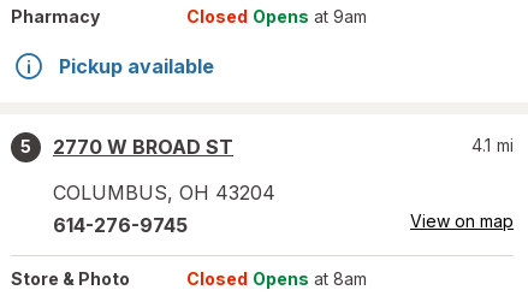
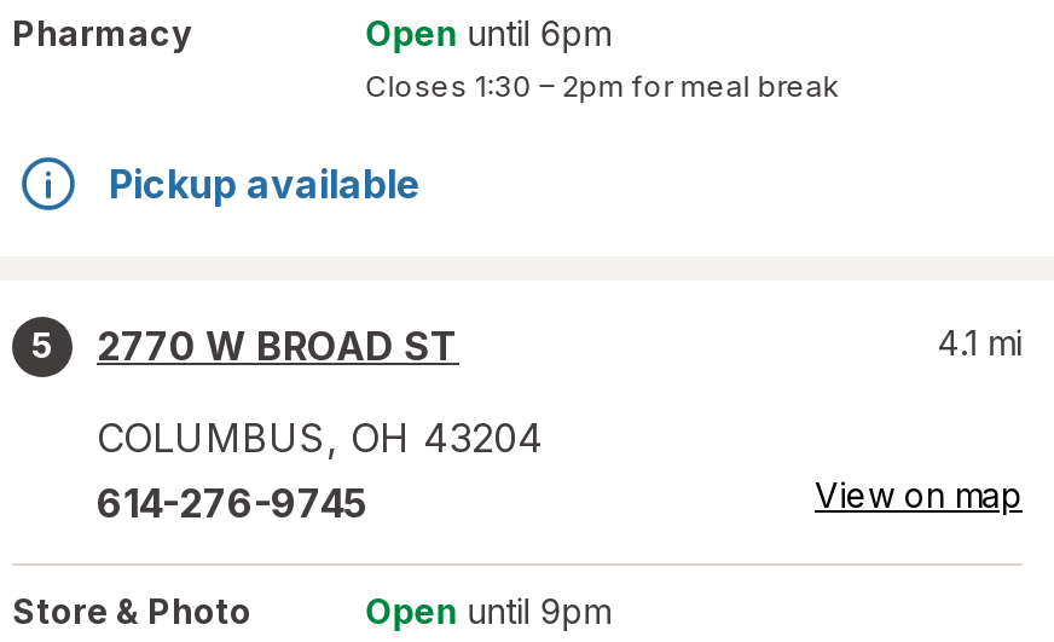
[187,6,367,26] Closed Opens at 9am -> [366,12,840,104] Open until 6pm | Closes 1:30 – 2pm for meal break
[187,268,367,289] Closed Opens at 8am -> [366,590,610,631] Open until 9pm

